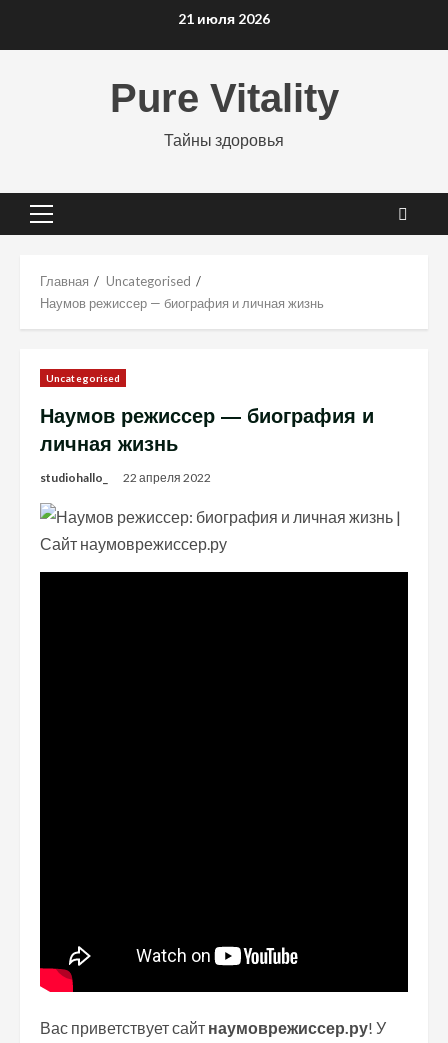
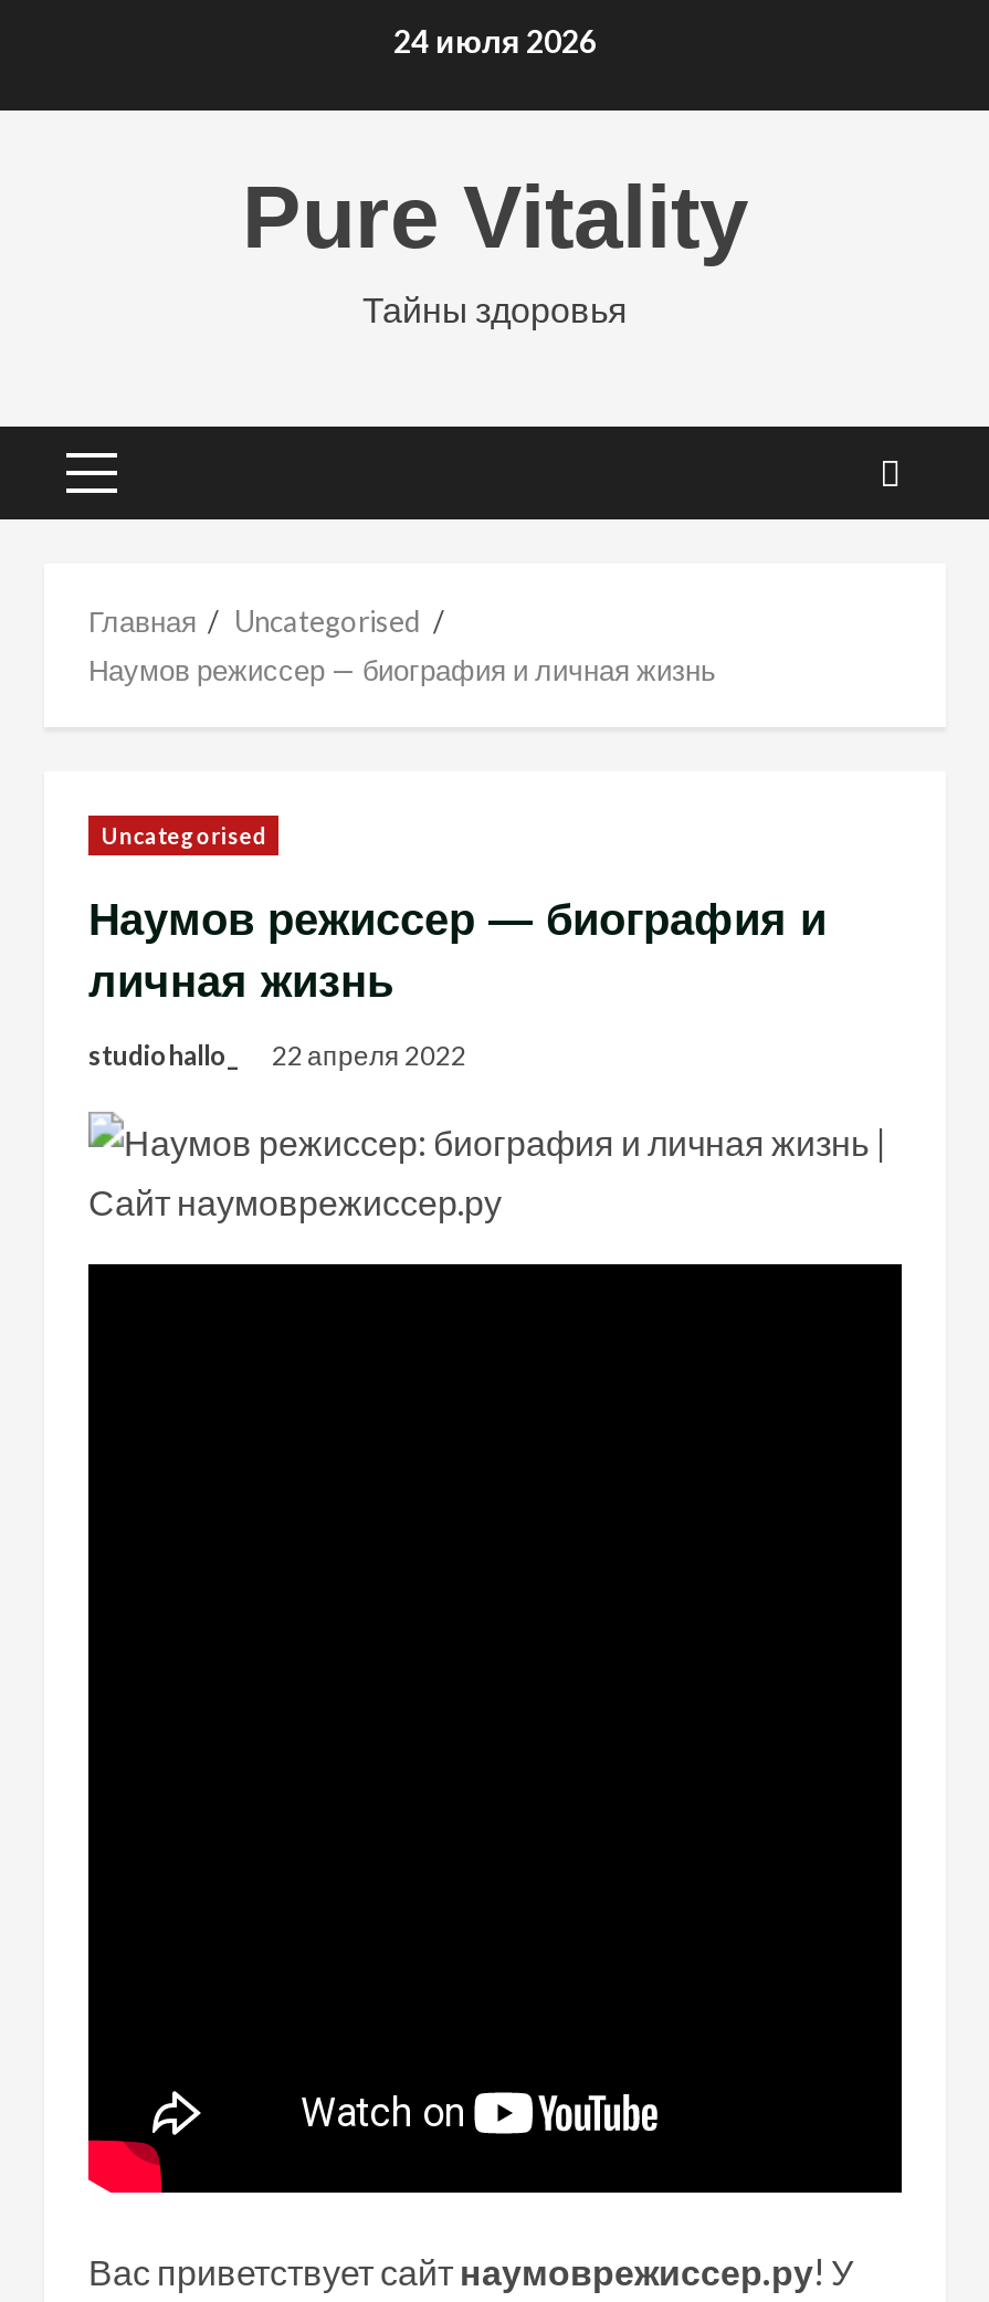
[178,9,270,26] 21 июля 2026 -> [393,21,597,59] 24 июля 2026

